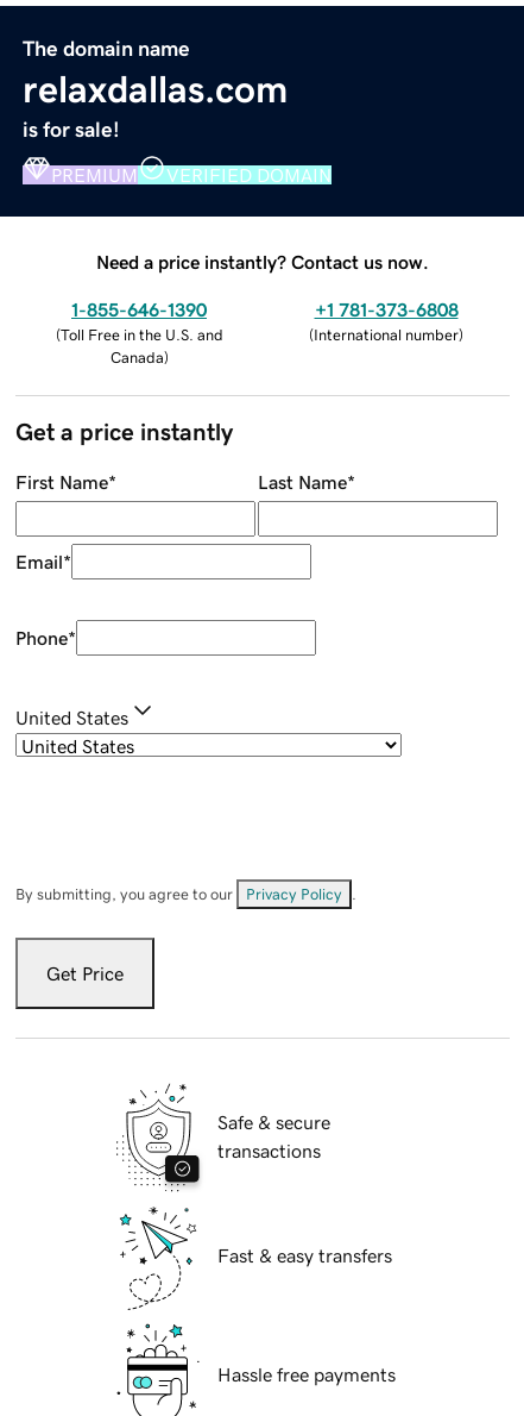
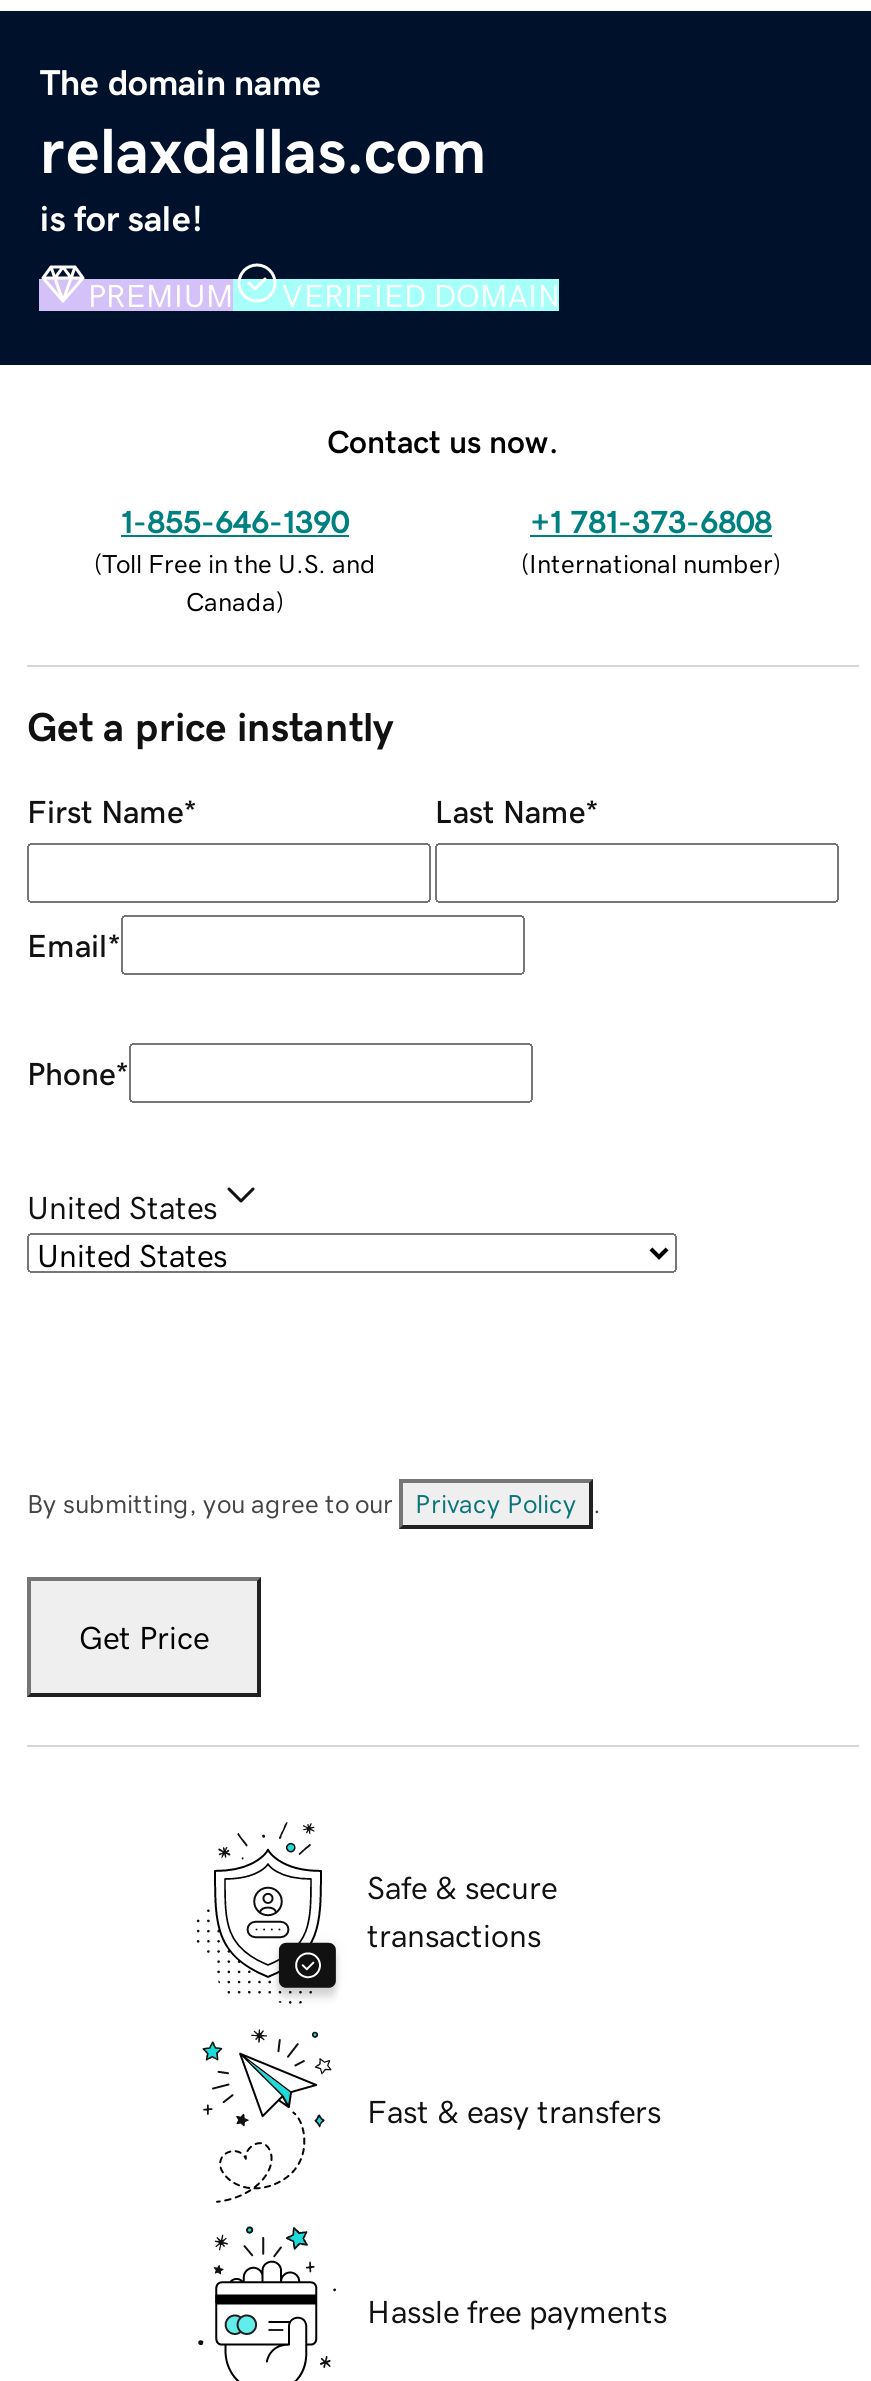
[96,252,429,271] Need a price instantly? Contact us now. -> [327,424,559,456] Contact us now.

